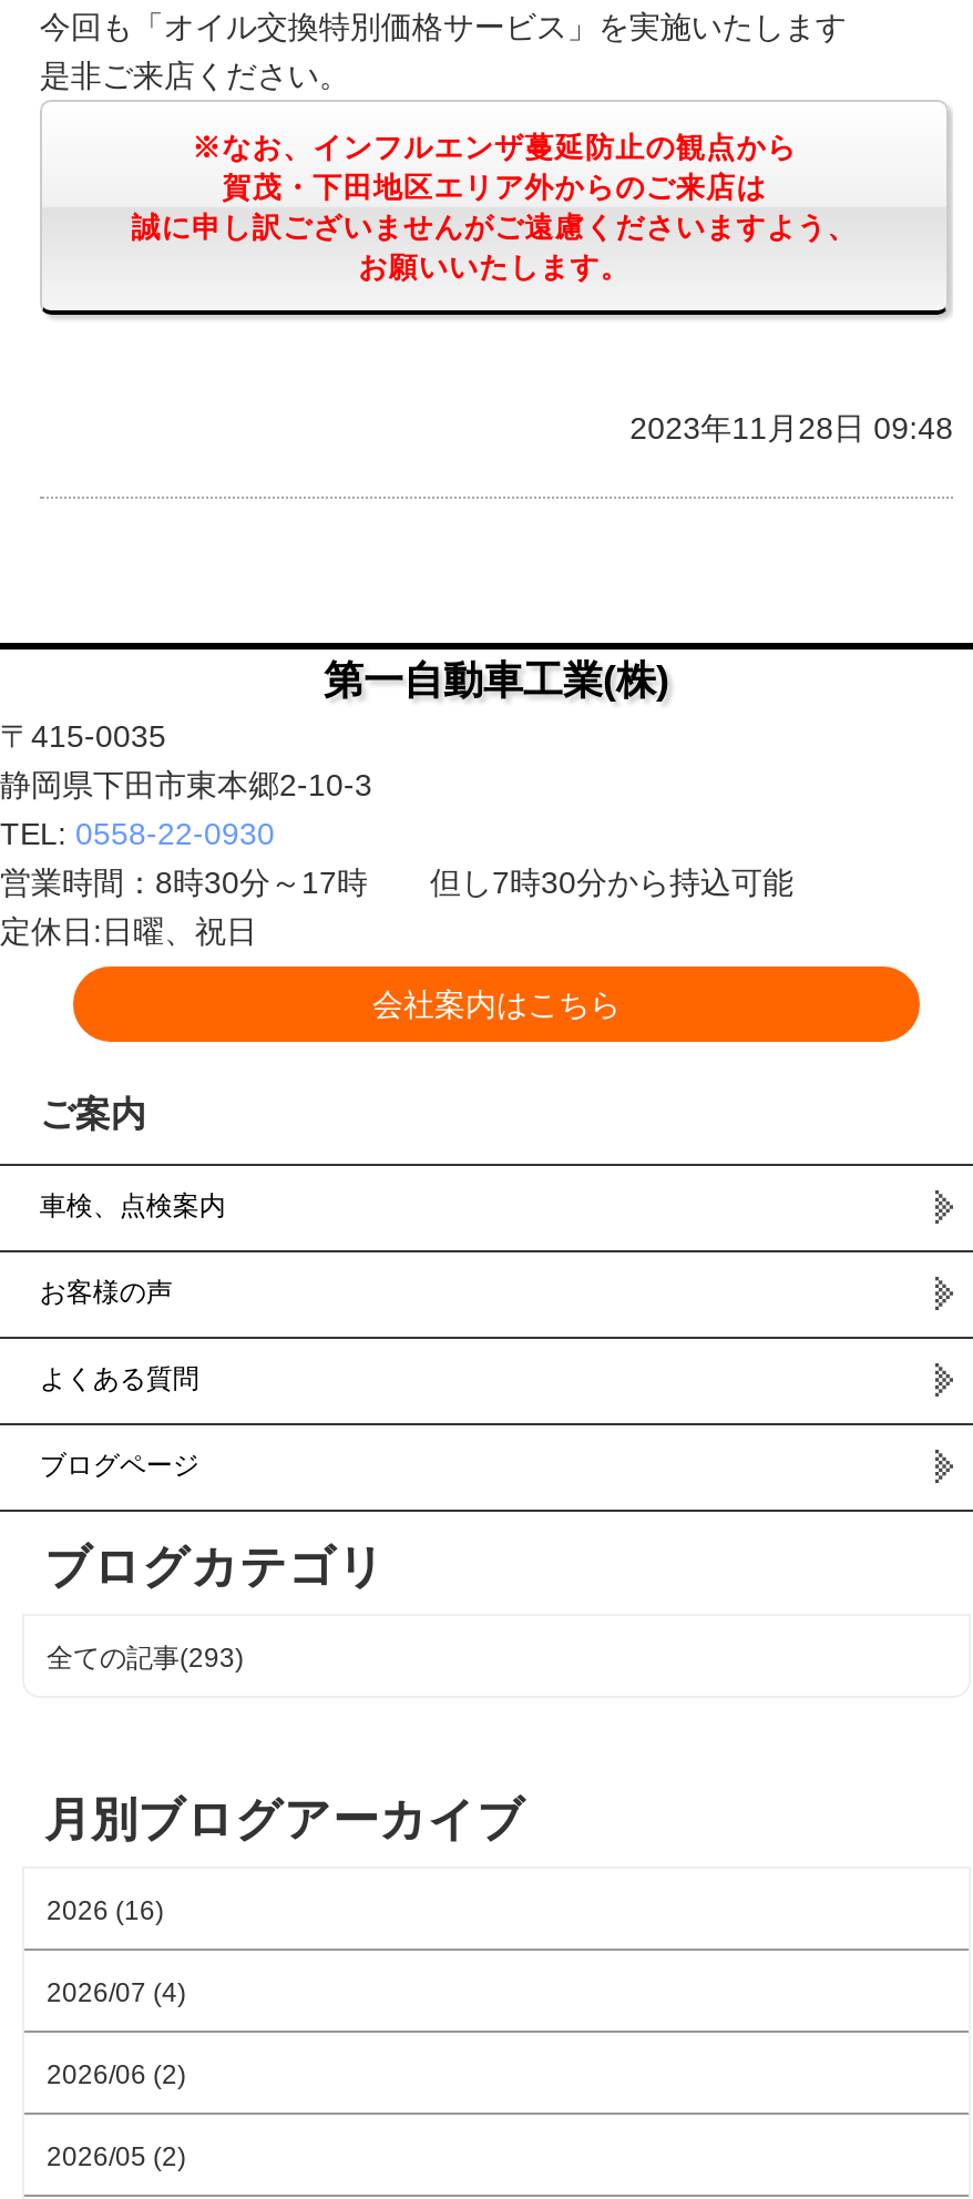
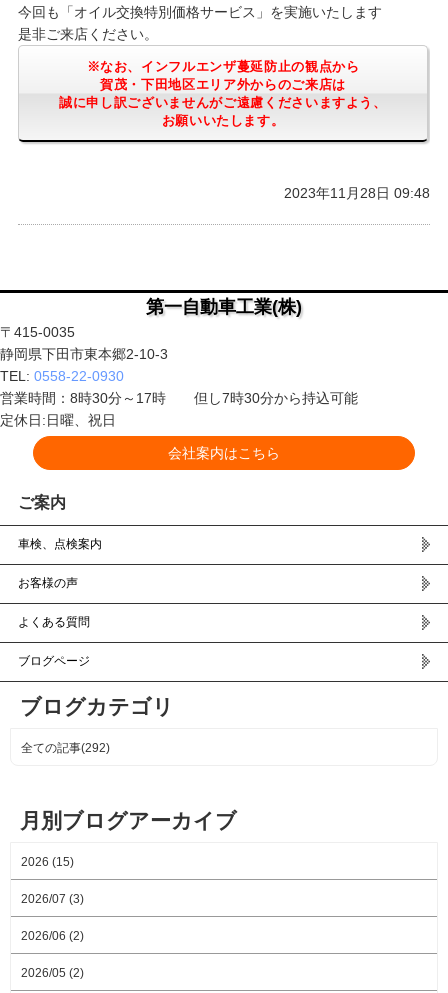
[47,1642,244,1673] 全ての記事(293) -> [21,741,110,755] 全ての記事(292)
[47,1895,164,1926] 2026 (16) -> [21,855,74,869] 2026 (15)
[47,1977,186,2008] 2026/07 (4) -> [21,892,84,906] 2026/07 (3)

